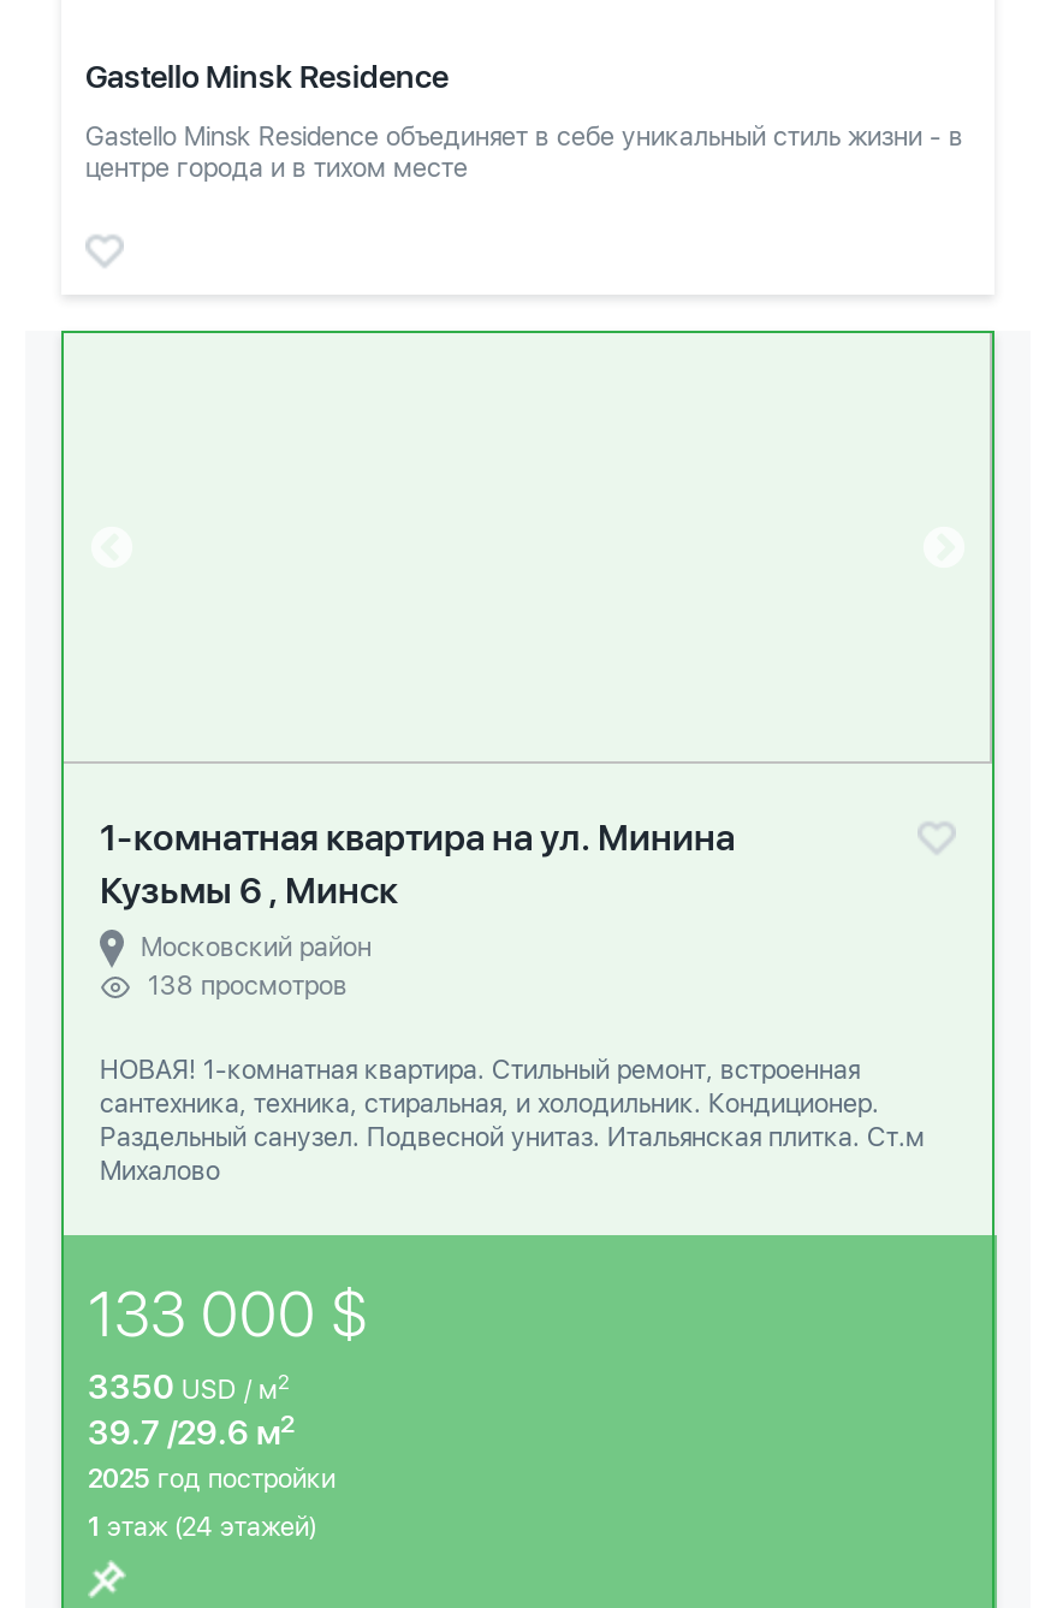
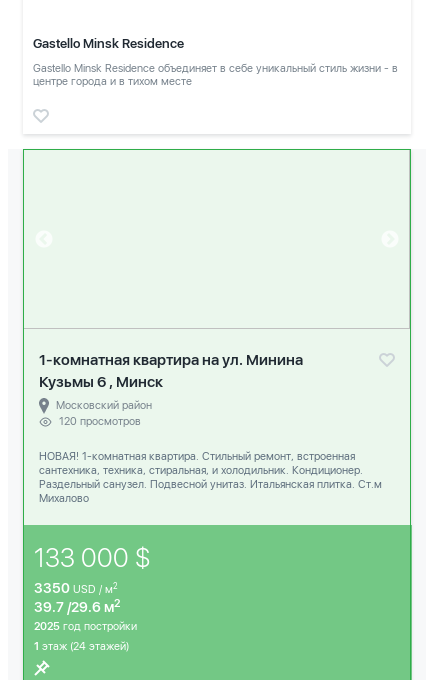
[148,971,348,1002] 138 просмотров -> [59,415,141,428] 120 просмотров

